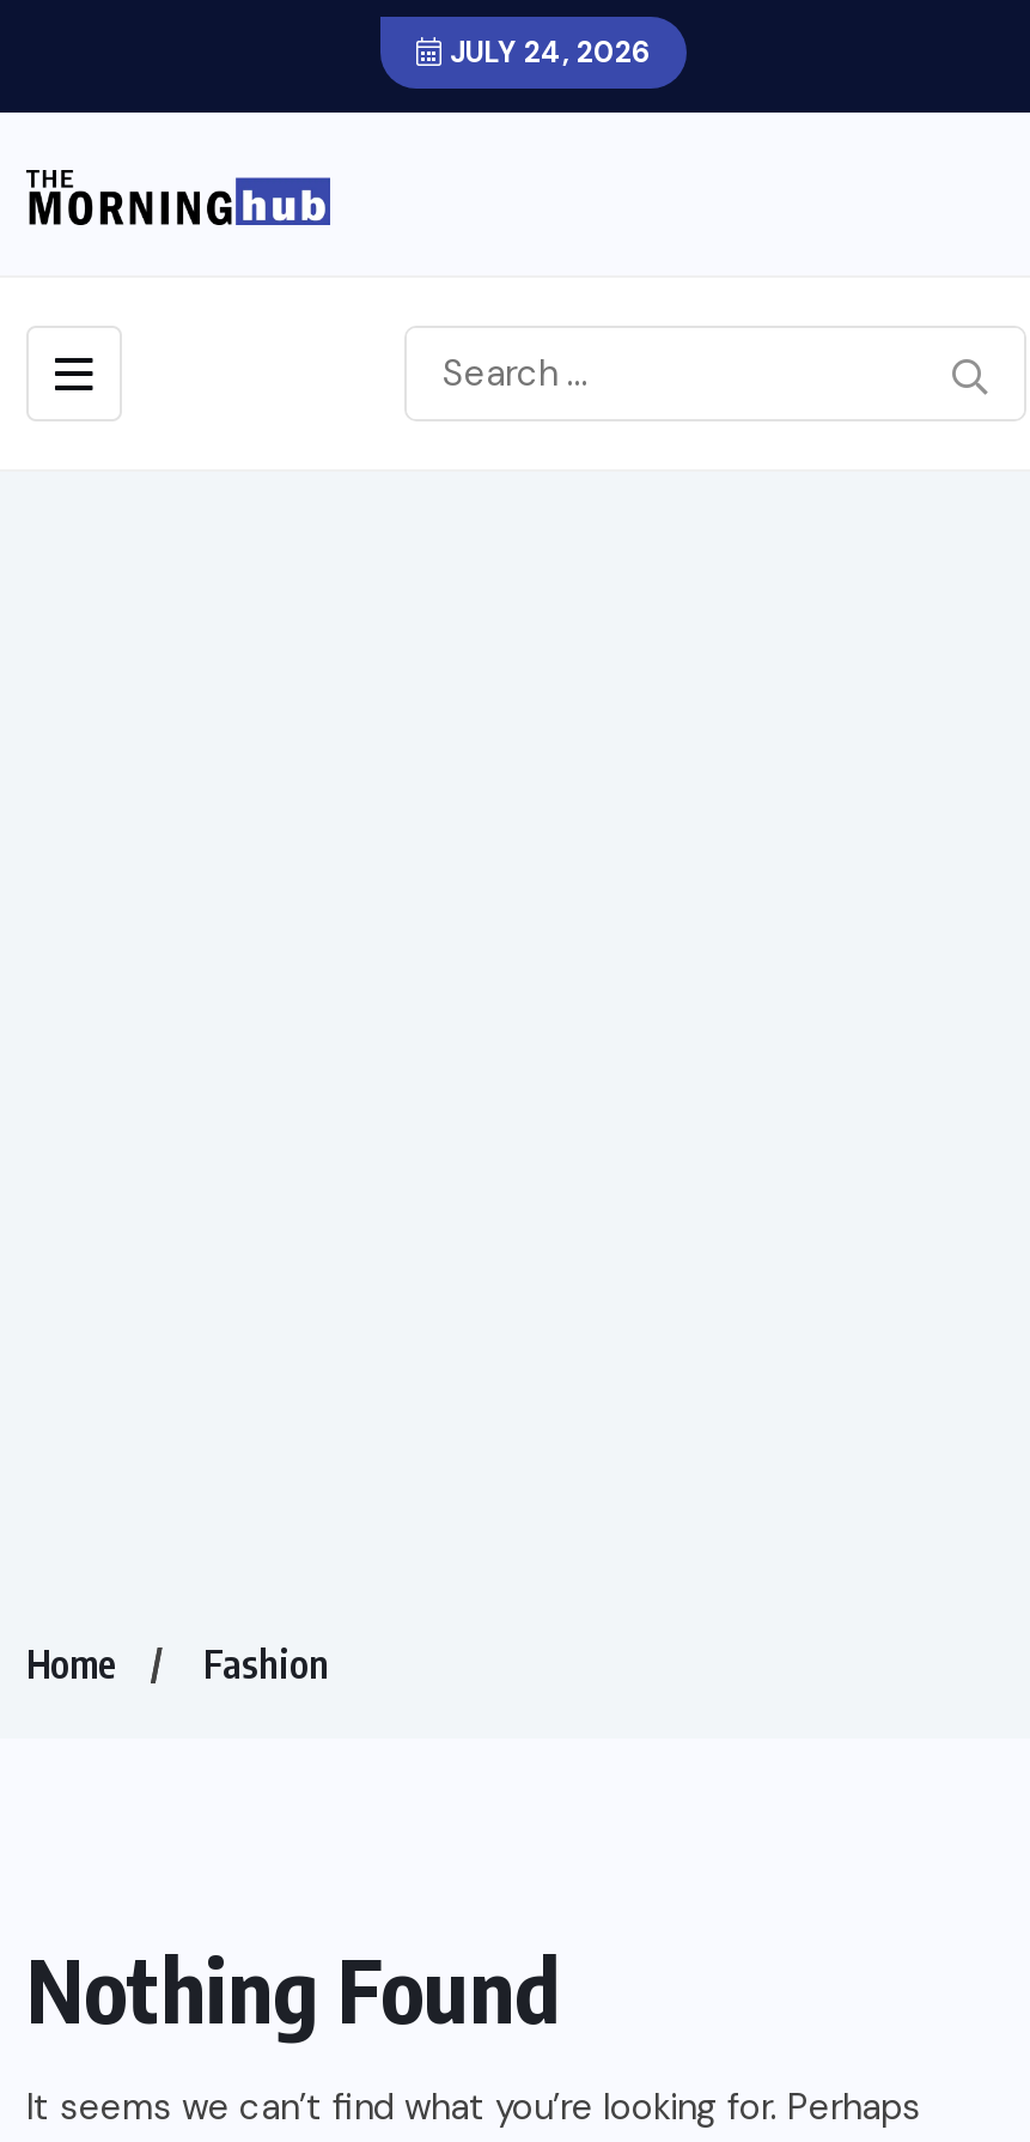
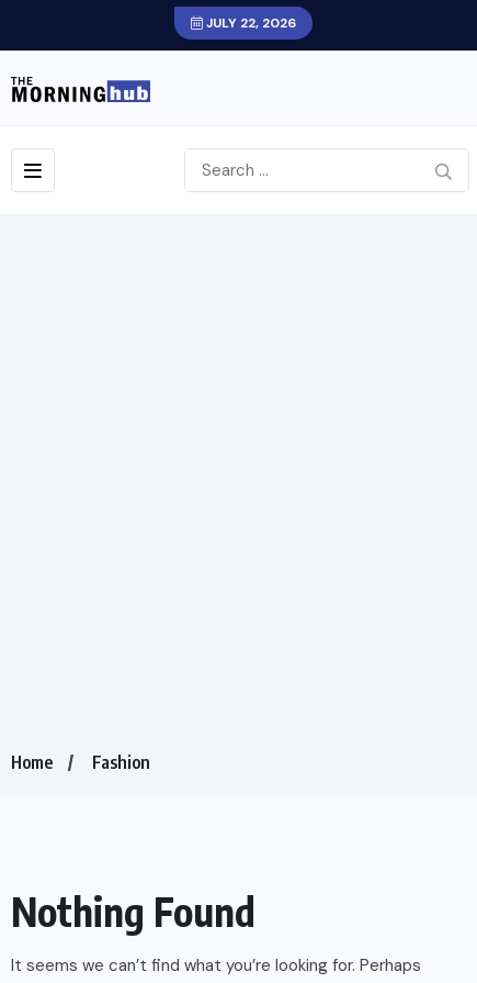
[443,34,651,72] JULY 24, 2026 -> [203,14,296,32] JULY 22, 2026

